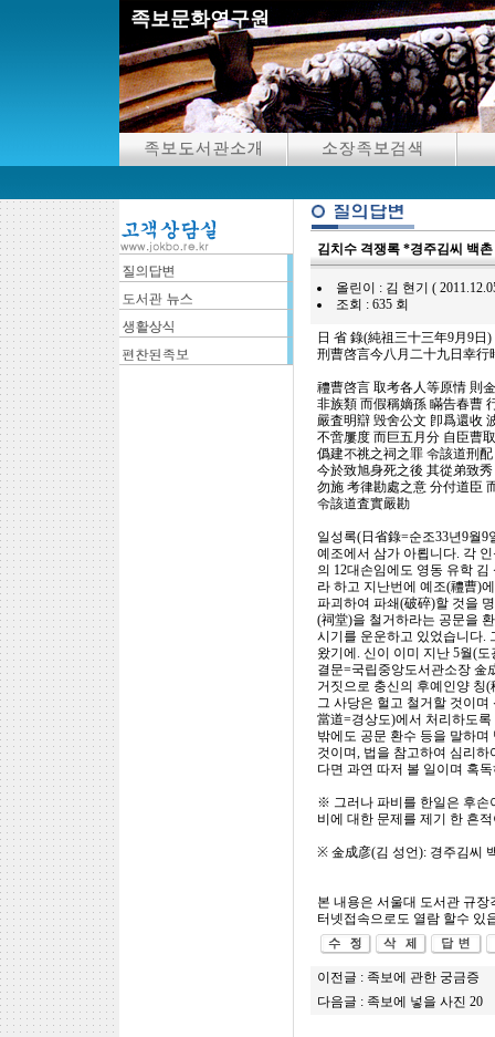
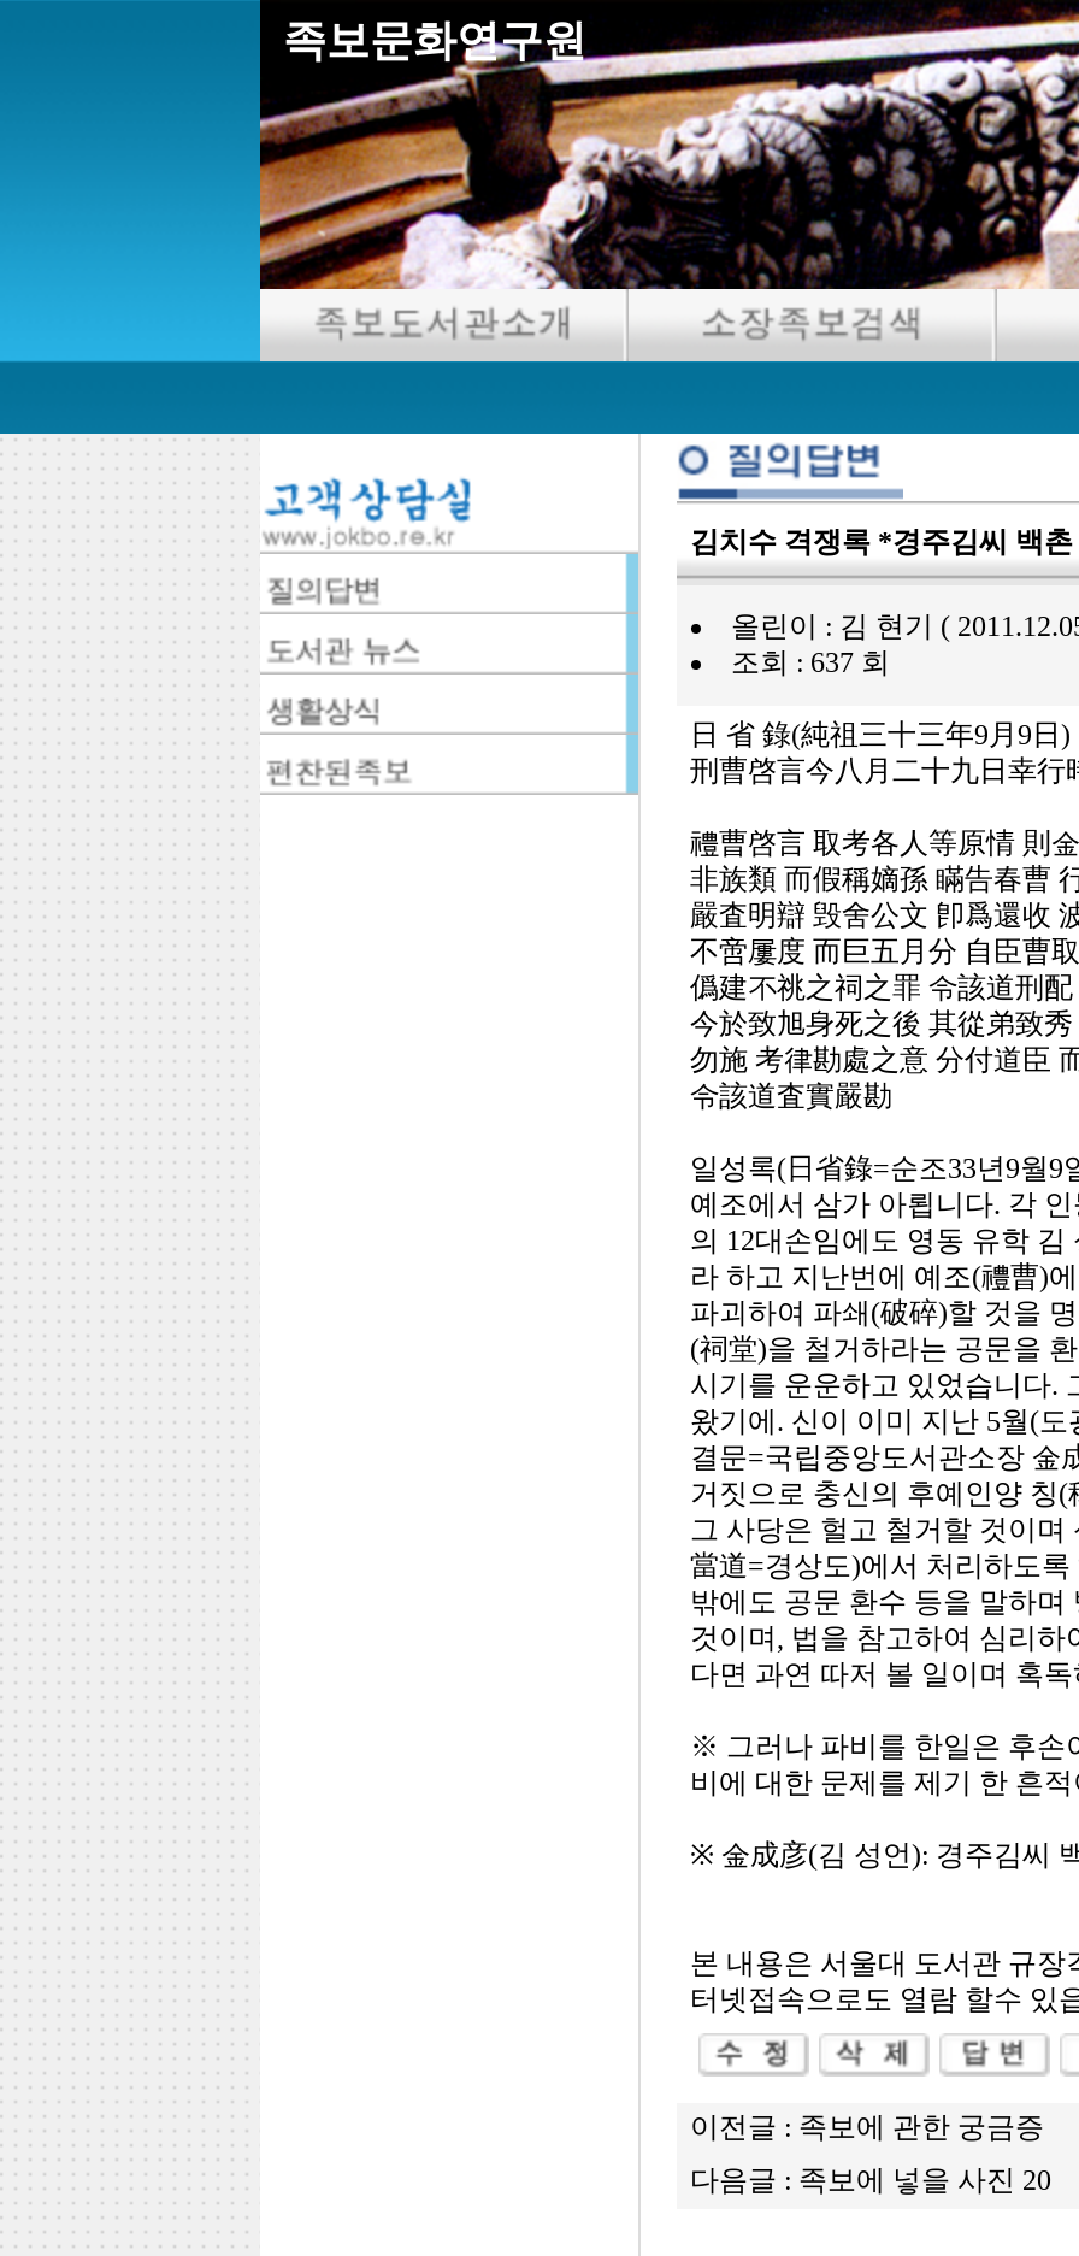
[335,297,408,312] 조회 : 635 회 -> [731,646,890,679] 조회 : 637 회

